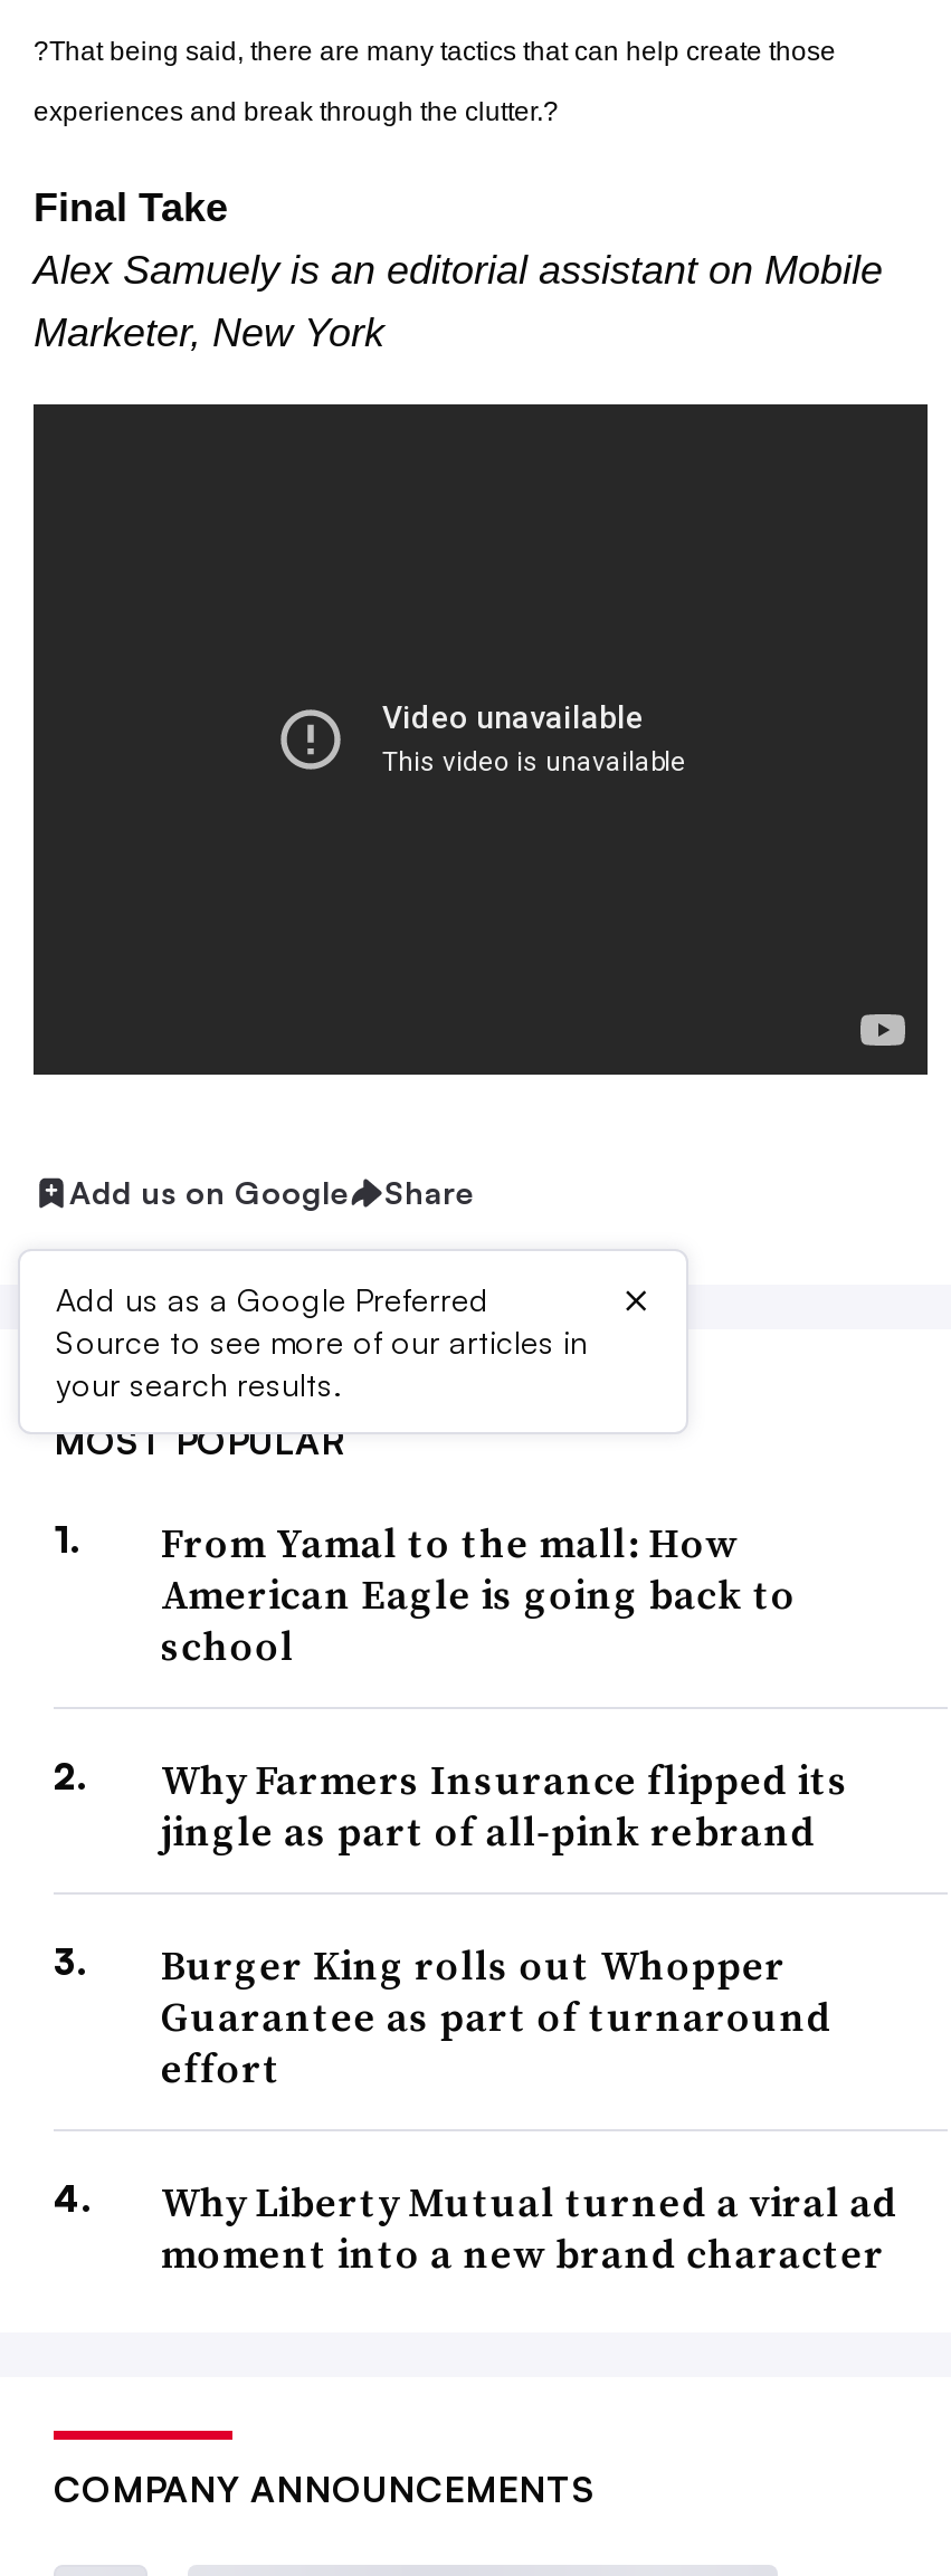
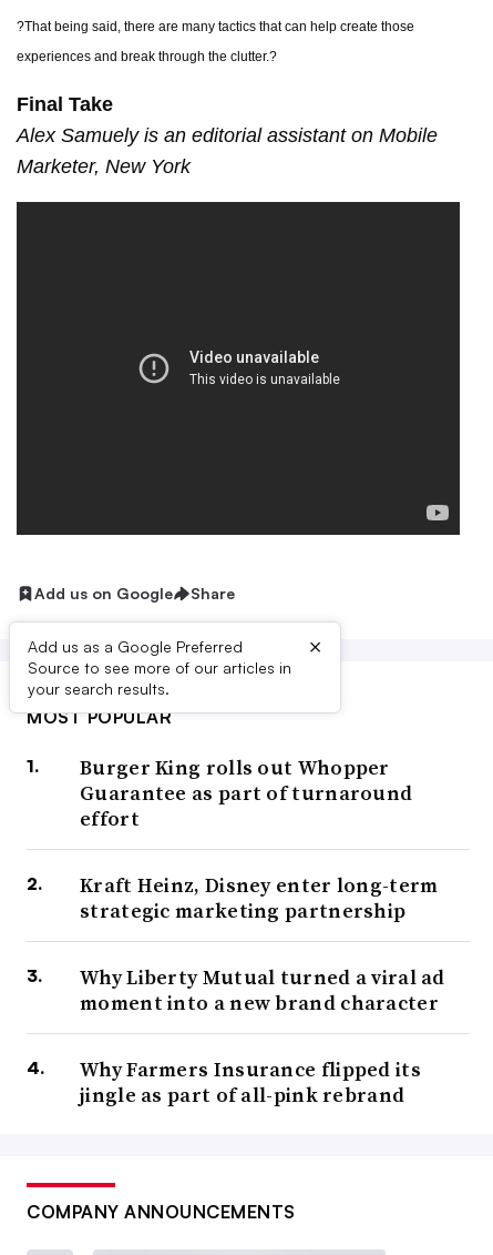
[161,1514,796,1673] From Yamal to the mall: How | American Eagle is going back to | school -> none
moved [161,1751,849,1858] -> [80,1055,421,1108]: Why Farmers Insurance flipped its | jingle as part of all-pink rebrand
moved [161,1937,832,2095] -> [80,753,412,832]: Burger King rolls out Whopper | Guarantee as part of turnaround | effort
none -> [80,871,438,924] Kraft Heinz, Disney enter long-term | strategic marketing partnership
moved [161,2173,898,2281] -> [80,963,445,1016]: Why Liberty Mutual turned a viral ad | moment into a new brand character

